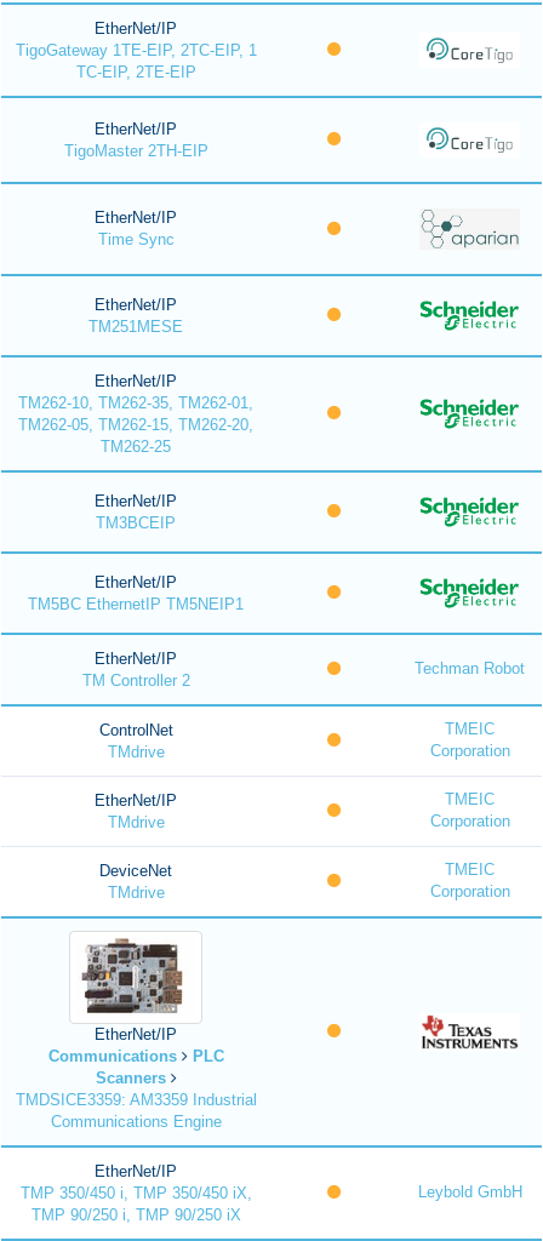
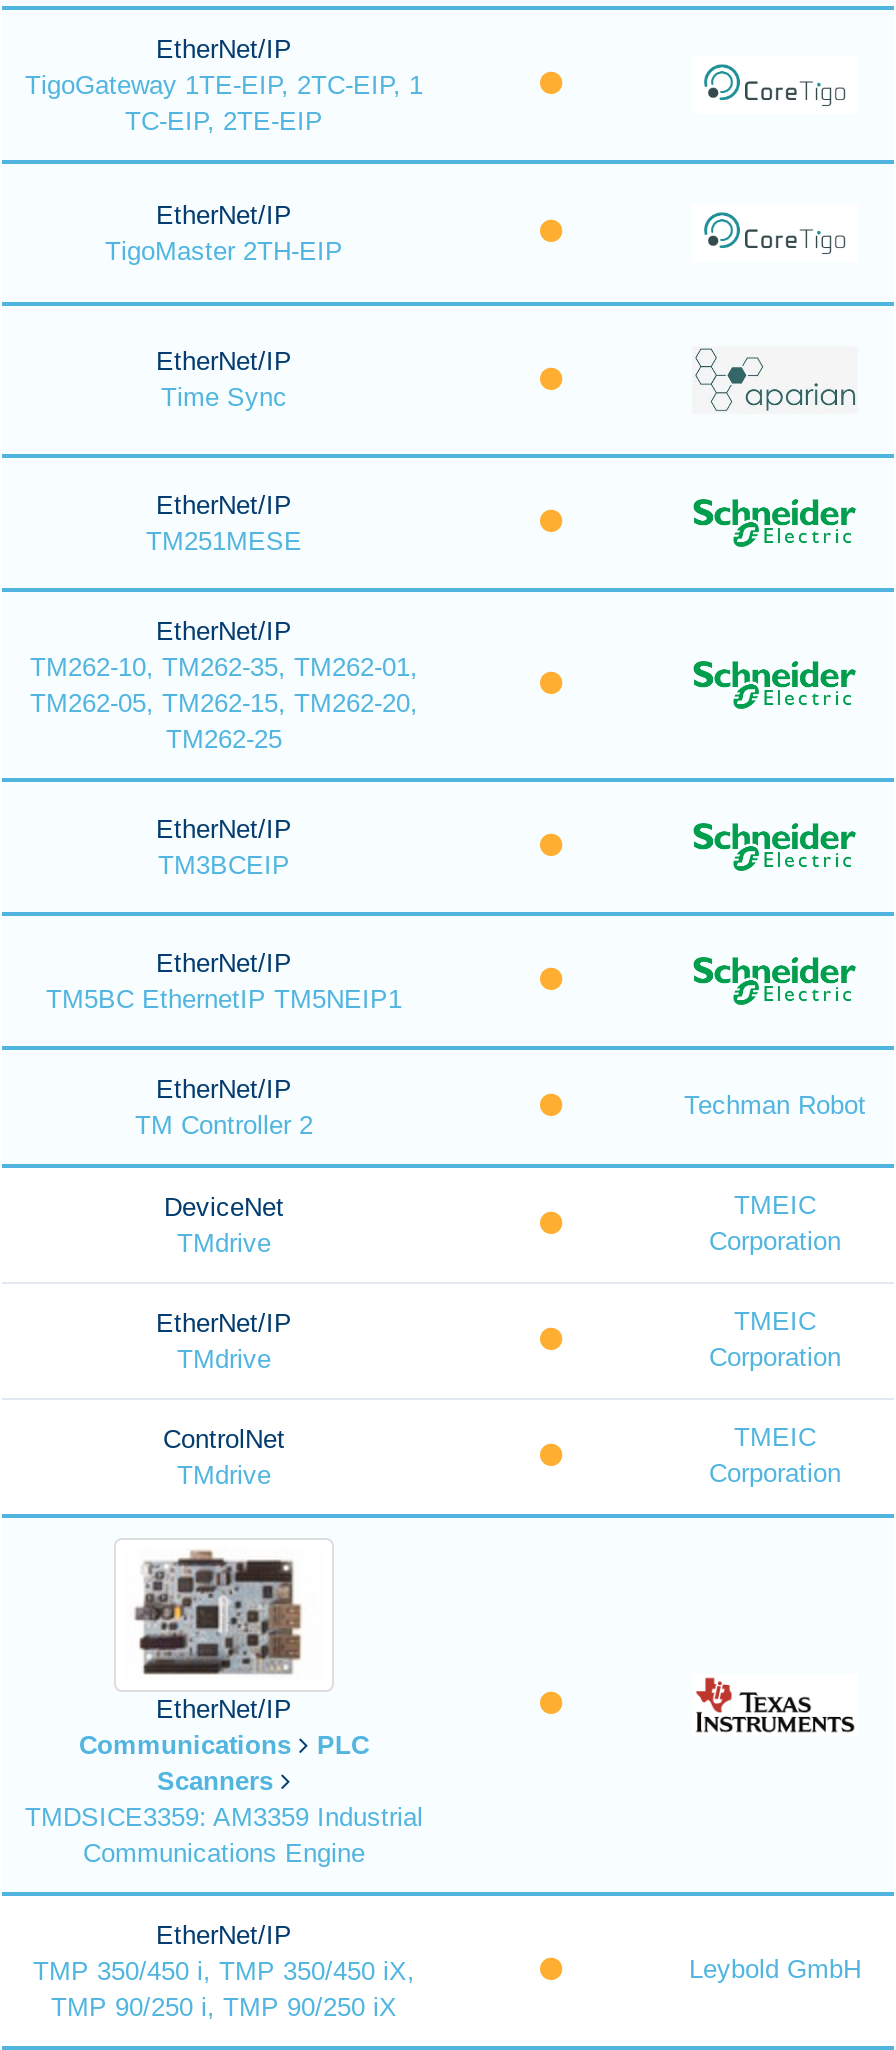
moved [99,721,173,739] -> [163,1424,285,1454]: ControlNet
moved [99,862,172,880] -> [164,1192,284,1222]: DeviceNet

